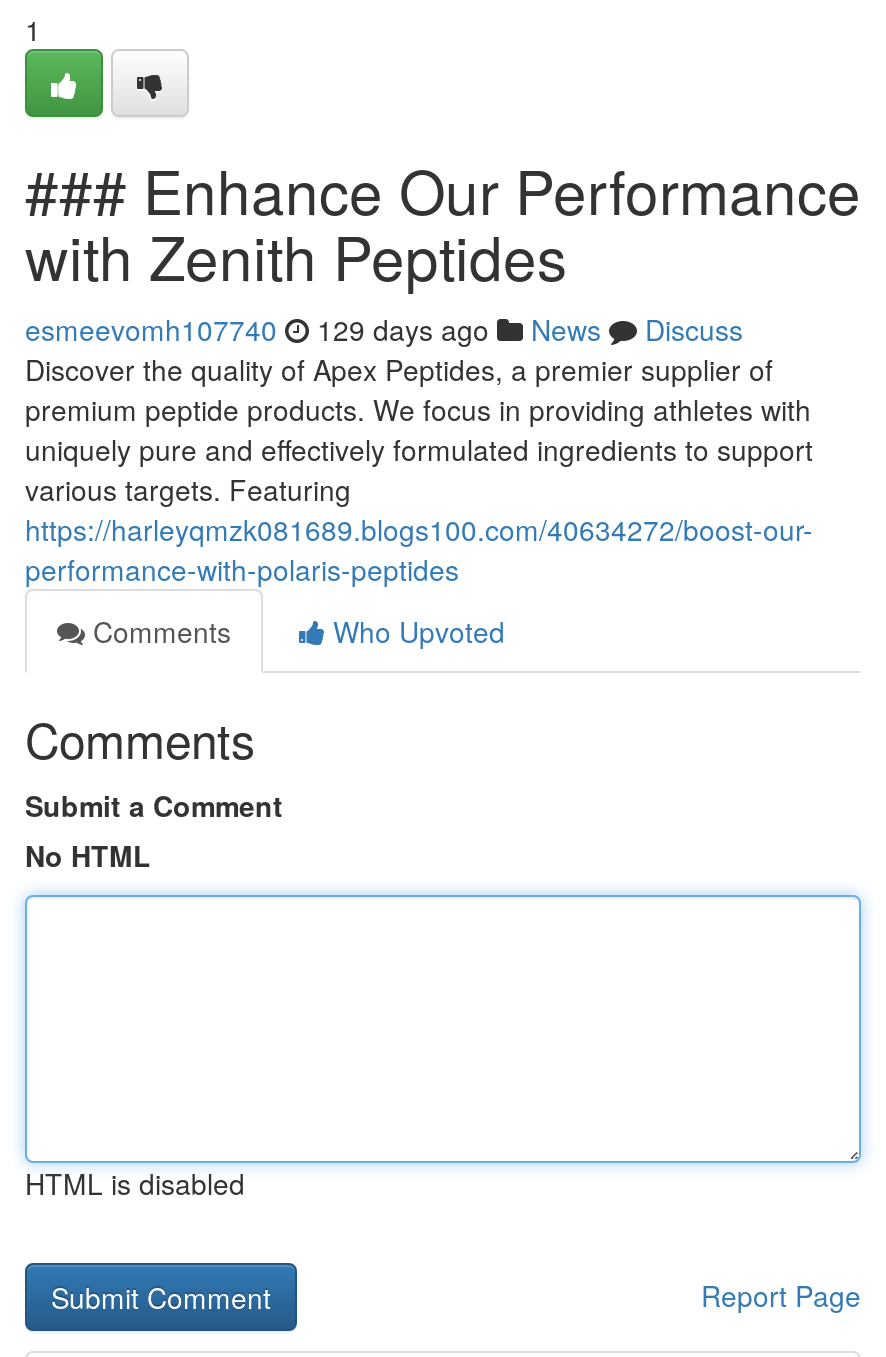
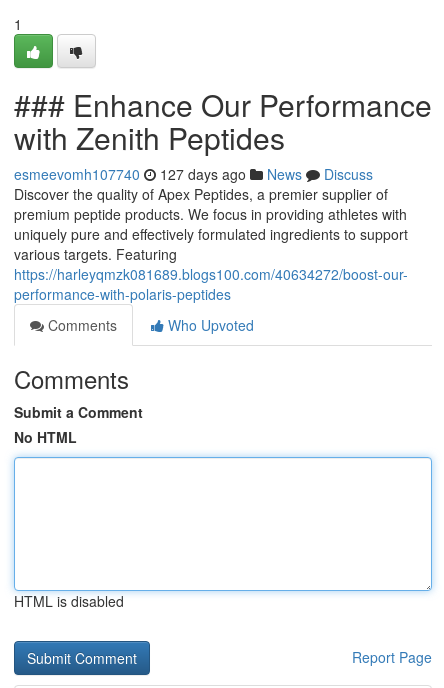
[25,309,743,349] esmeevomh107740 129 days ago News Discuss -> [14,164,373,184] esmeevomh107740 127 days ago News Discuss

